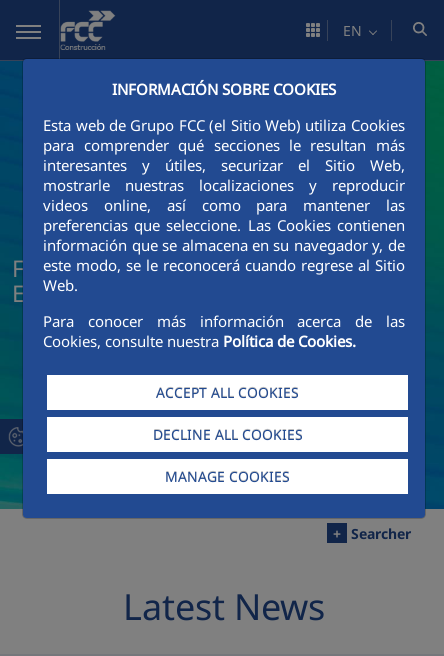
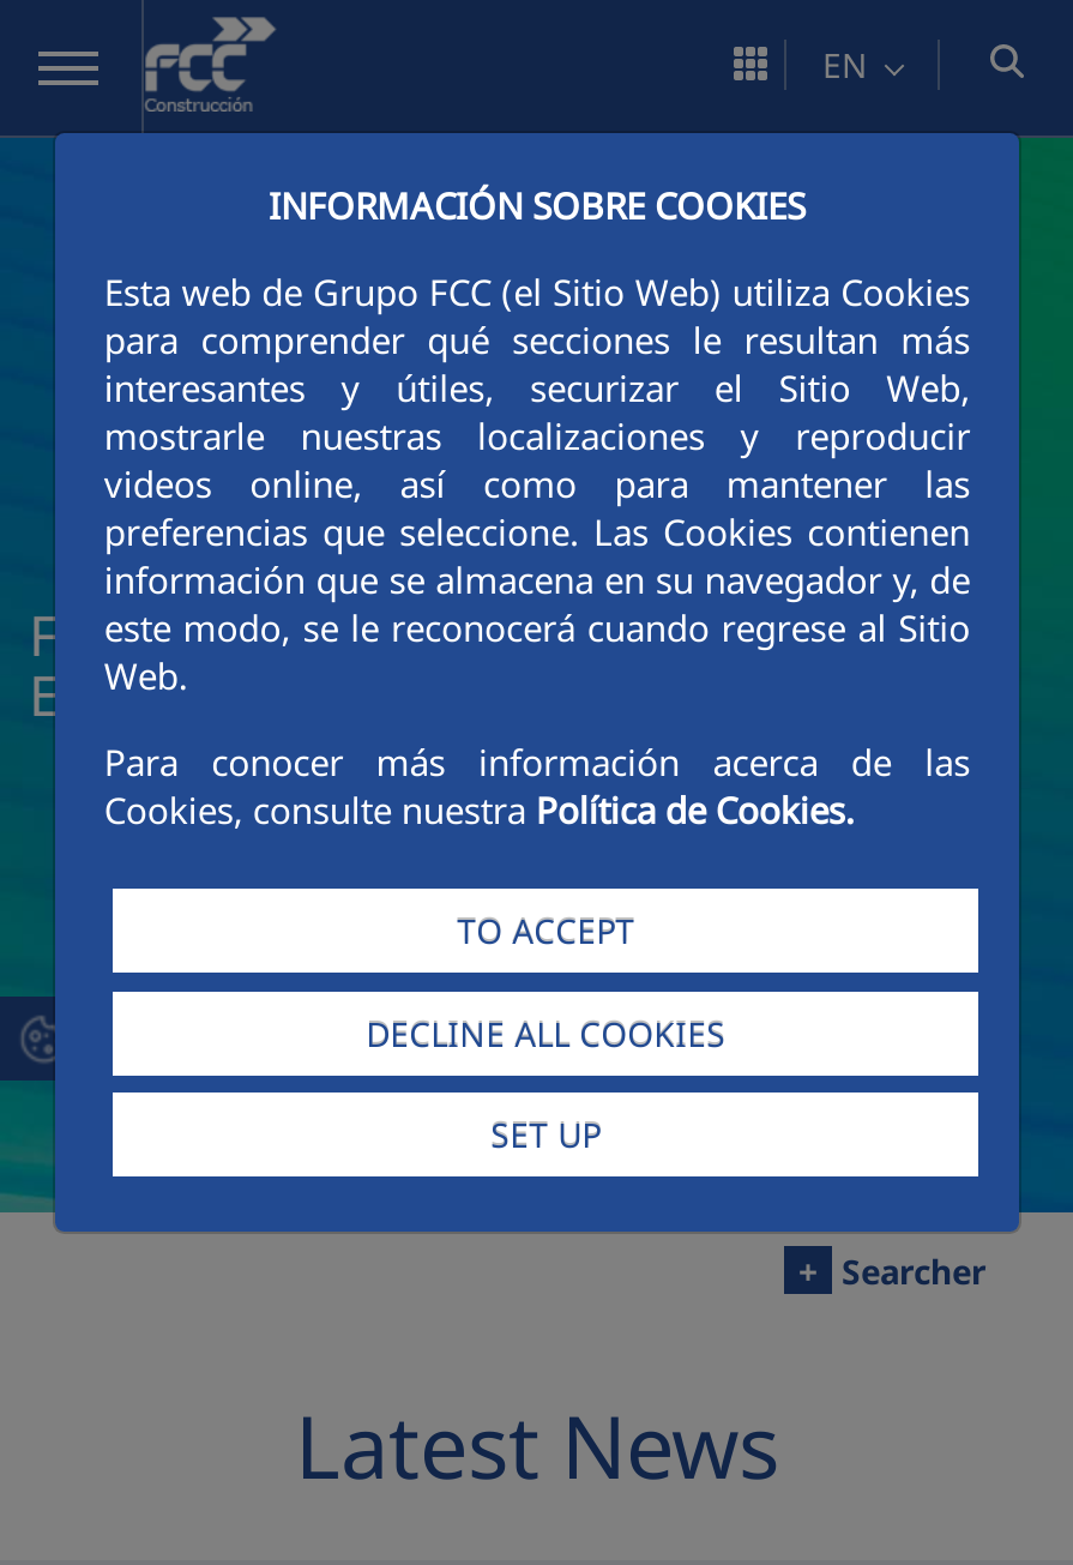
[156,383,299,402] ACCEPT ALL COOKIES -> [457,909,634,954] TO ACCEPT
[165,467,290,486] MANAGE COOKIES -> [491,1111,601,1157] SET UP

